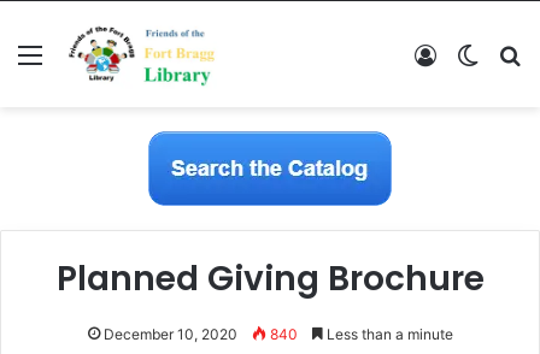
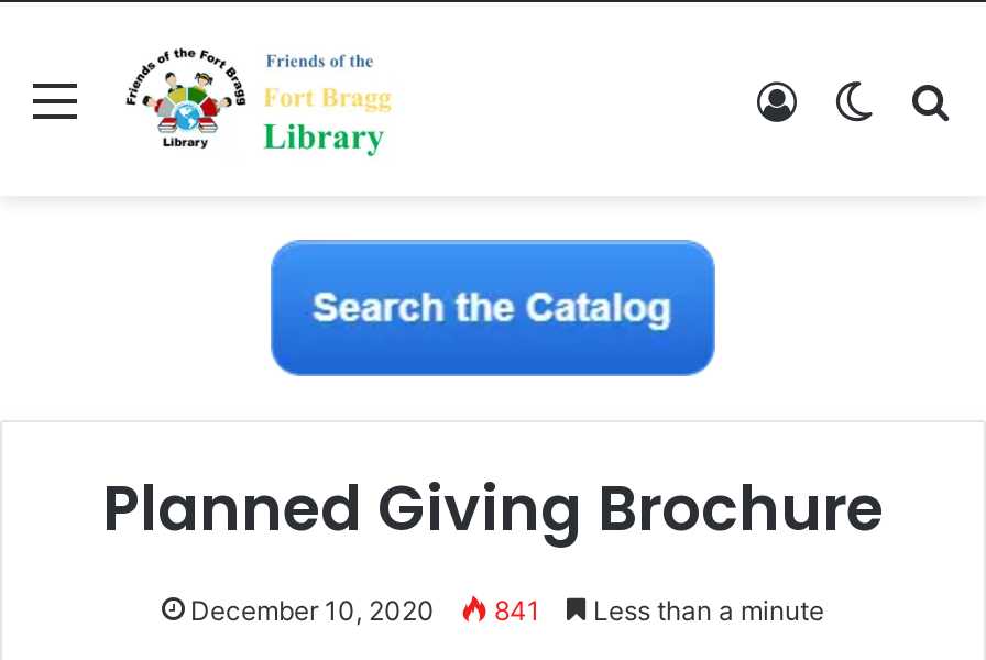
[103,325,453,343] December 10, 2020 840 Less than a minute -> [190,594,824,627] December 10, 2020 841 Less than a minute

